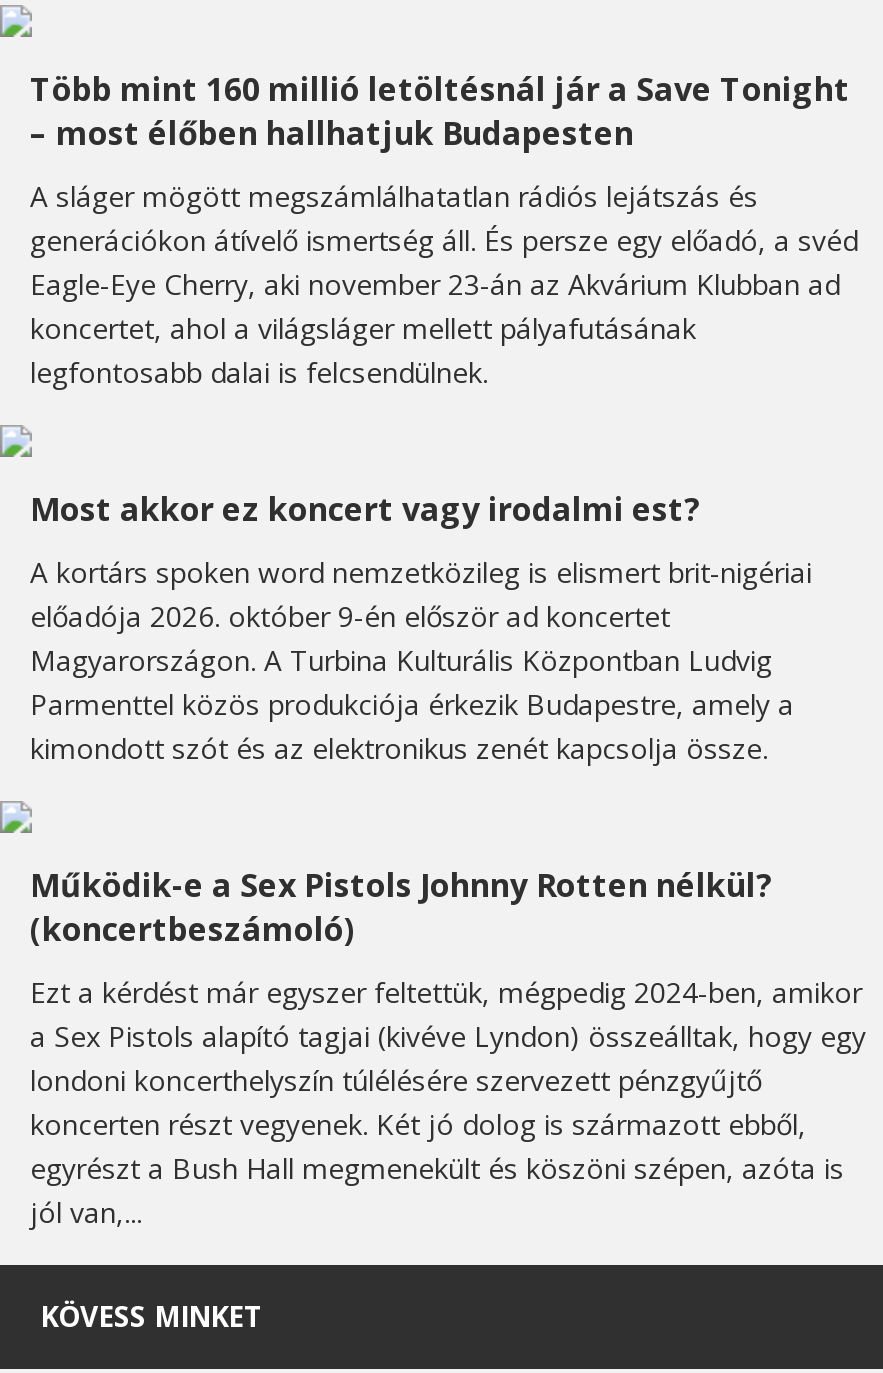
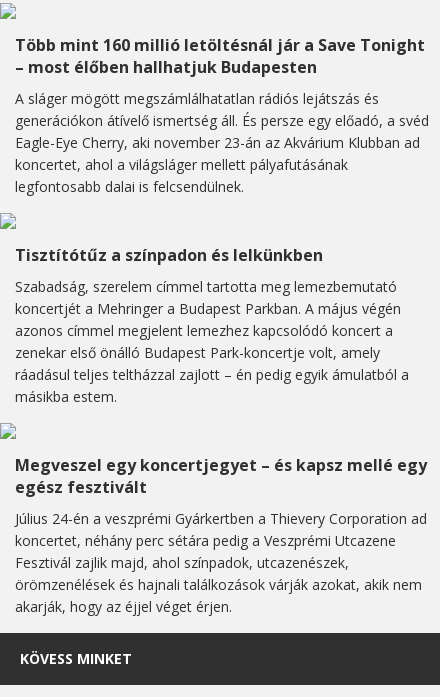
[30,487,700,531] Most akkor ez koncert vagy irodalmi est? -> [15,244,323,266] Tisztítótűz a színpadon és lelkünkben
[30,553,812,767] A kortárs spoken word nemzetközileg is elismert brit-nigériai | előadója 2026. október 9-én először ad koncertet | Magyarországon. A Turbina Kulturális Központban Ludvig | Parmenttel közös produkciója érkezik Budapestre, amely a | kimondott szót és az elektronikus zenét kapcsolja össze. -> [15,277,409,406] Szabadság, szerelem címmel tartotta meg lemezbemutató | koncertjét a Mehringer a Budapest Parkban. A május végén | azonos címmel megjelent lemezhez kapcsolódó koncert a | zenekar első önálló Budapest Park-koncertje volt, amely | ráadásul teljes teltházzal zajlott – én pedig egyik ámulatból a | másikba estem.
[30,863,772,951] Működik-e a Sex Pistols Johnny Rotten nélkül? | (koncertbeszámoló) -> [15,454,427,498] Megveszel egy koncertjegyet – és kapsz mellé egy | egész fesztivált
[30,973,866,1231] Ezt a kérdést már egyszer feltettük, mégpedig 2024-ben, amikor | a Sex Pistols alapító tagjai (kivéve Lyndon) összeálltak, hogy egy | londoni koncerthelyszín túlélésére szervezett pénzgyűjtő | koncerten részt vegyenek. Két jó dolog is származott ebből, | egyrészt a Bush Hall megmenekült és köszöni szépen, azóta is | jól van,... -> [15,509,427,616] Július 24-én a veszprémi Gyárkertben a Thievery Corporation ad | koncertet, néhány perc sétára pedig a Veszprémi Utcazene | Fesztivál zajlik majd, ahol színpadok, utcazenészek, | örömzenélések és hajnali találkozások várják azokat, akik nem | akarják, hogy az éjjel véget érjen.

